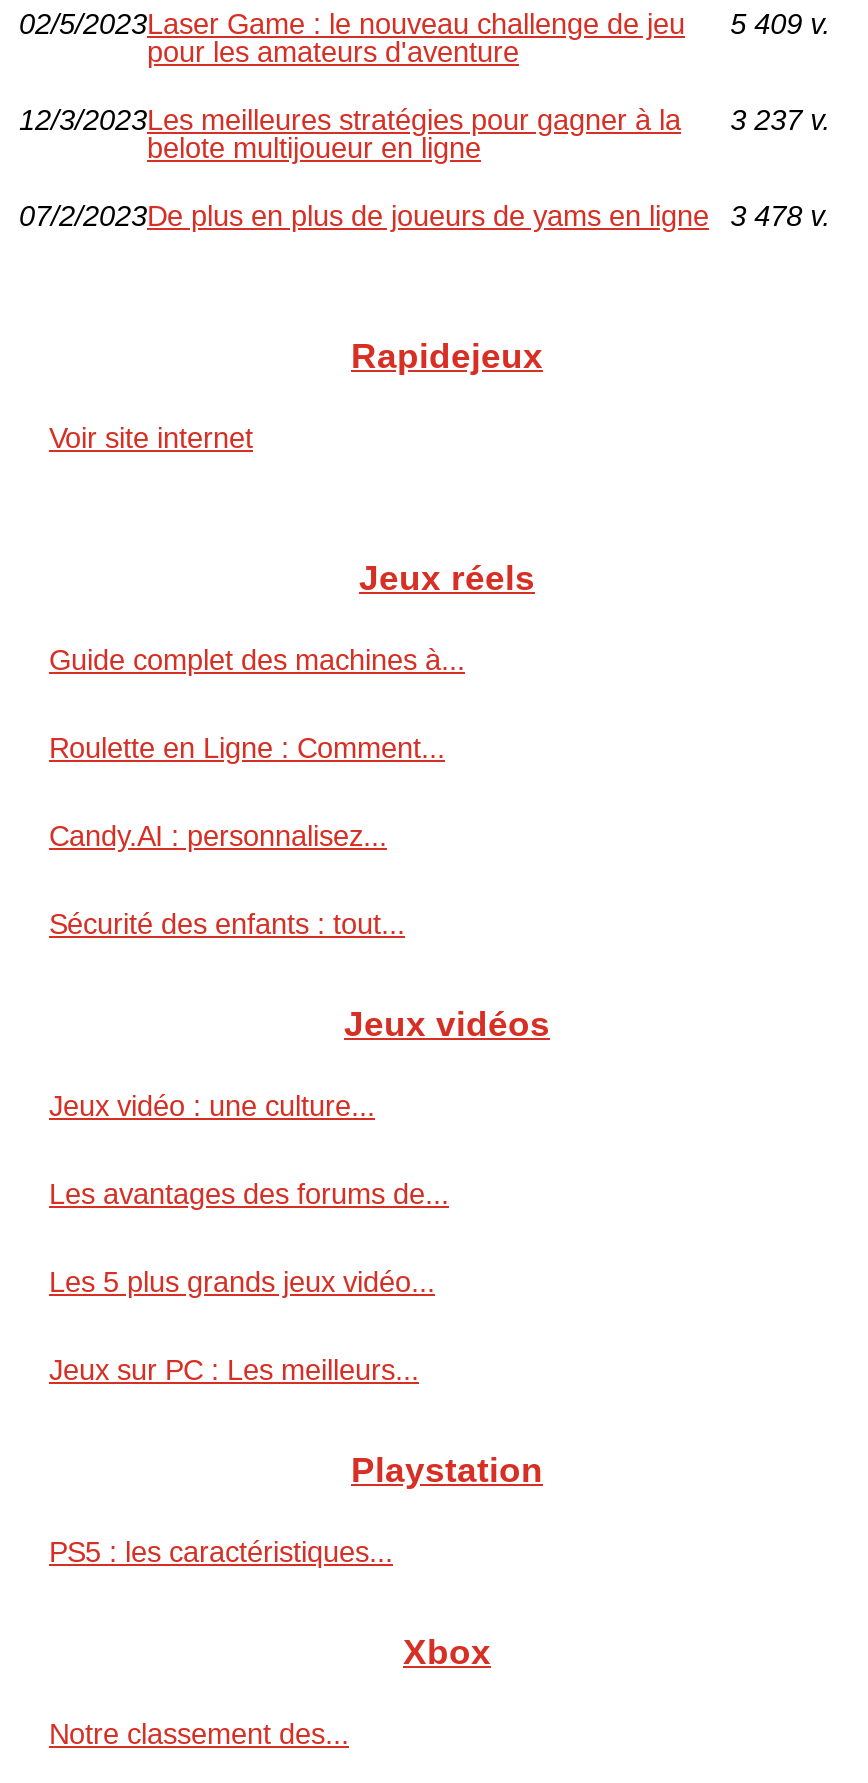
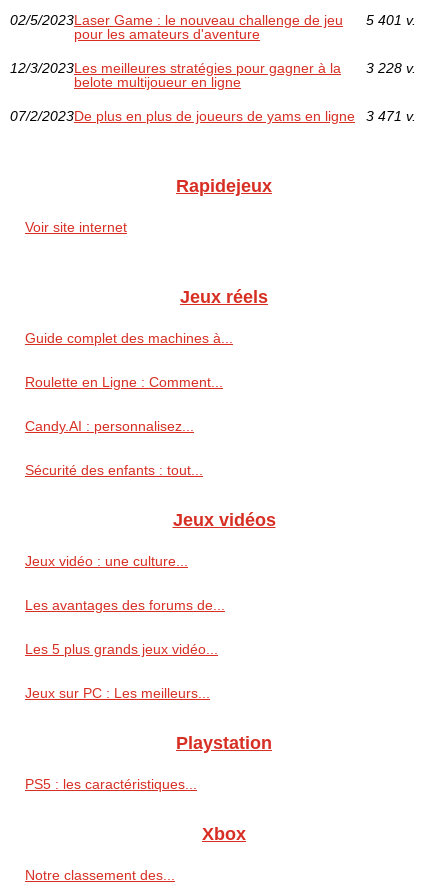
[19,8,830,40] 02/5/2023Laser Game : le nouveau challenge de jeu 5 409 v. -> [10,12,416,28] 02/5/2023Laser Game : le nouveau challenge de jeu 5 401 v.
[19,104,830,136] 12/3/2023Les meilleures stratégies pour gagner à la 3 237 v. -> [10,60,416,76] 12/3/2023Les meilleures stratégies pour gagner à la 3 228 v.
[19,200,830,232] 07/2/2023De plus en plus de joueurs de yams en ligne 3 478 v. -> [10,108,416,124] 07/2/2023De plus en plus de joueurs de yams en ligne 3 471 v.

